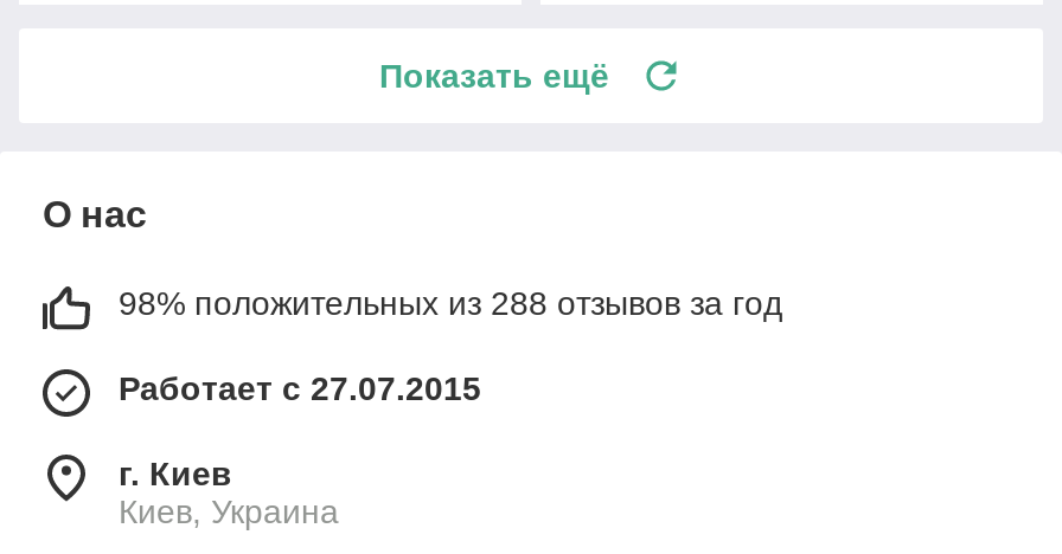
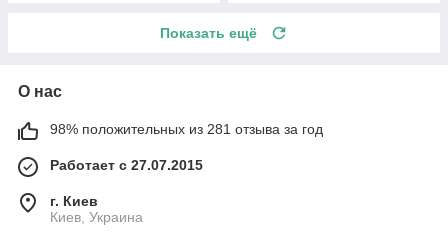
[119,283,782,321] 98% положительных из 288 отзывов за год -> [50,121,323,137] 98% положительных из 281 отзыва за год

